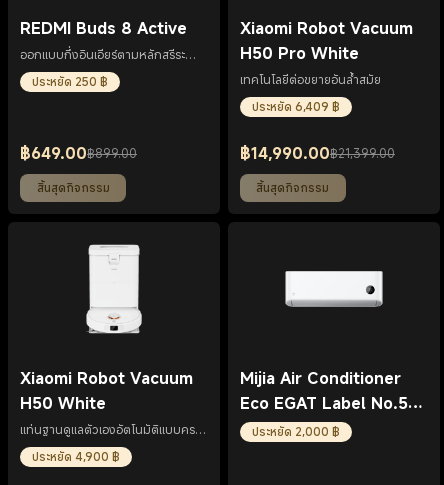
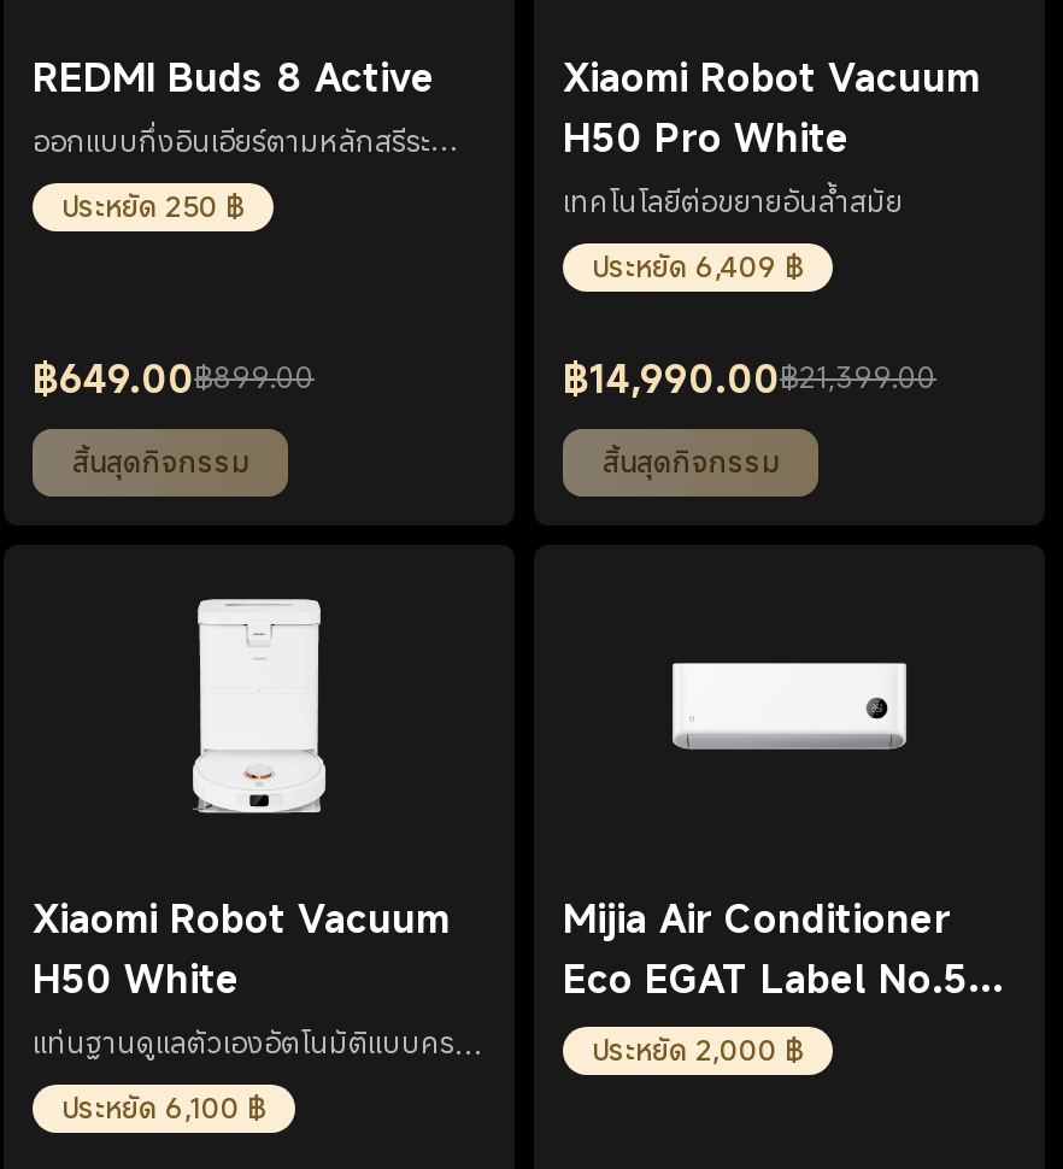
[32,448,120,465] ประหยัด 4,900 ฿ -> [61,1088,266,1129] ประหยัด 6,100 ฿

